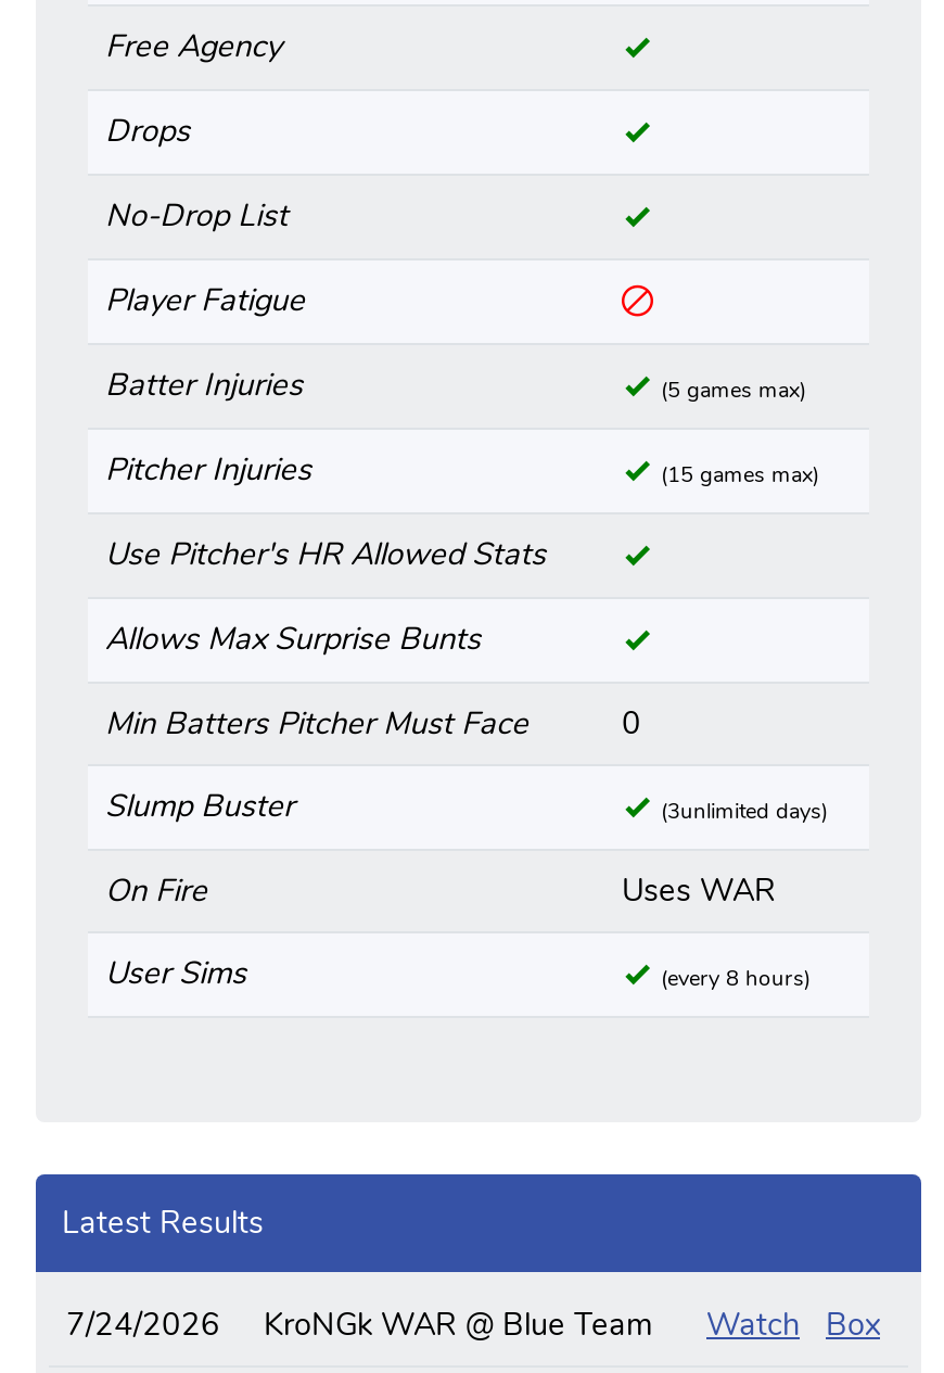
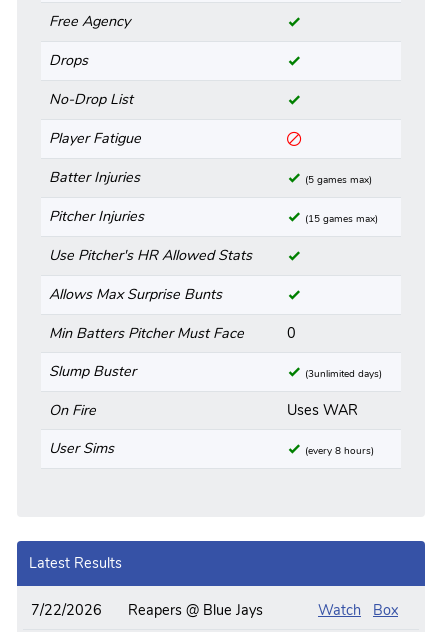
[66,1303,652,1347] 7/24/2026 | KroNGk WAR @ Blue Team -> [31,600,263,620] 7/22/2026 | Reapers @ Blue Jays

